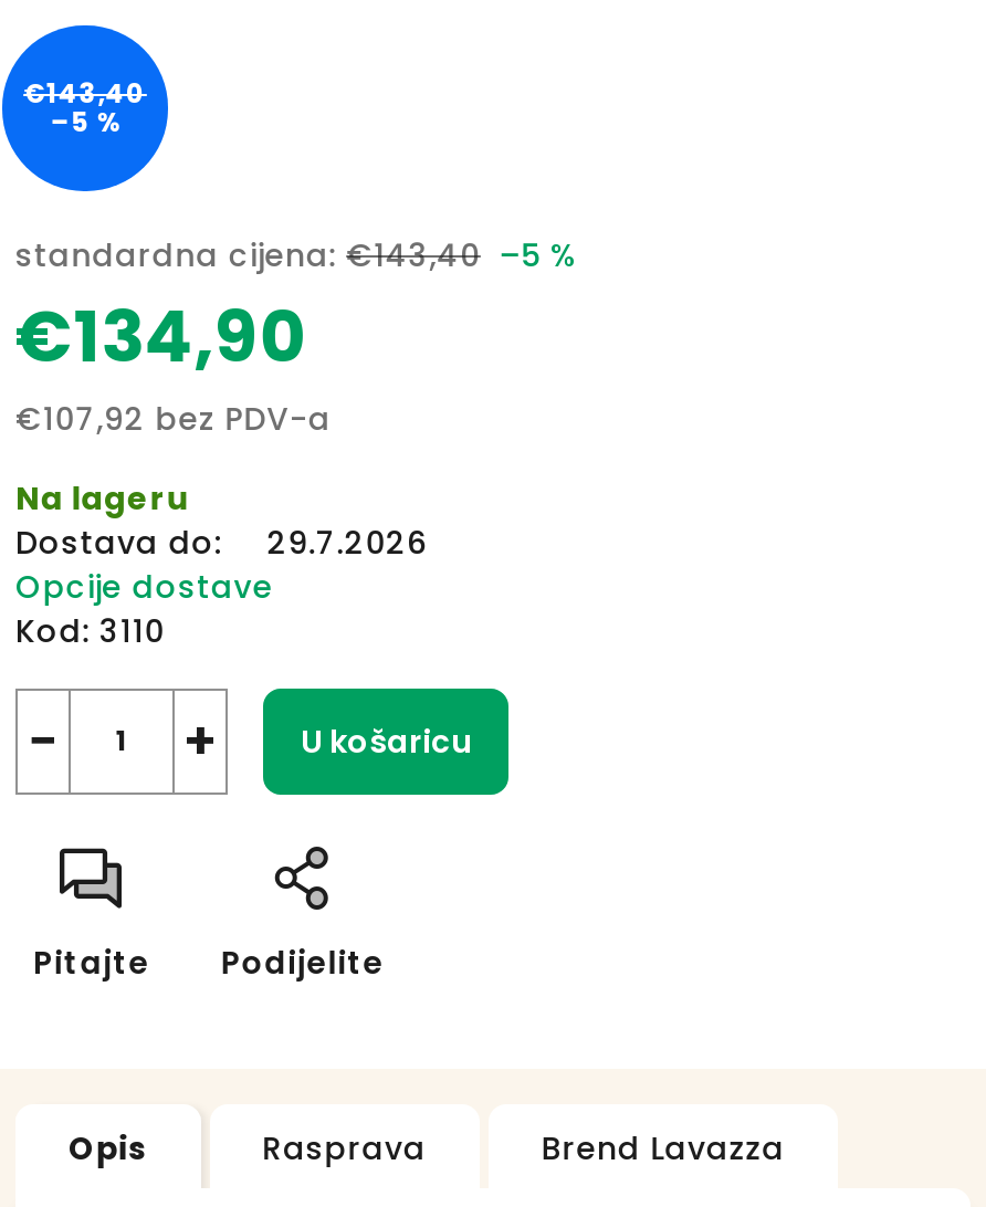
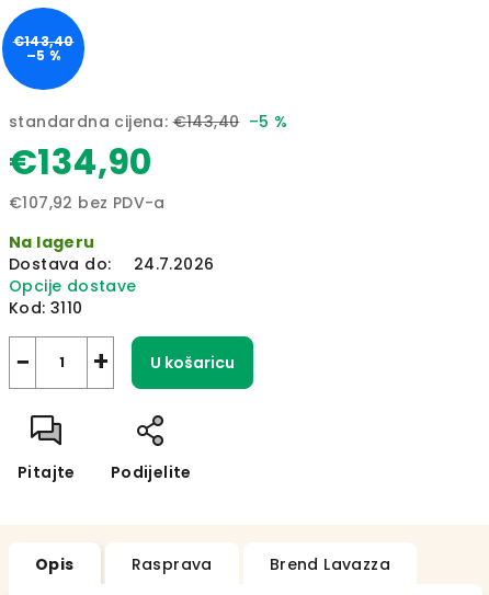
[15,521,428,565] Dostava do: 29.7.2026 -> [9,253,214,275] Dostava do: 24.7.2026

